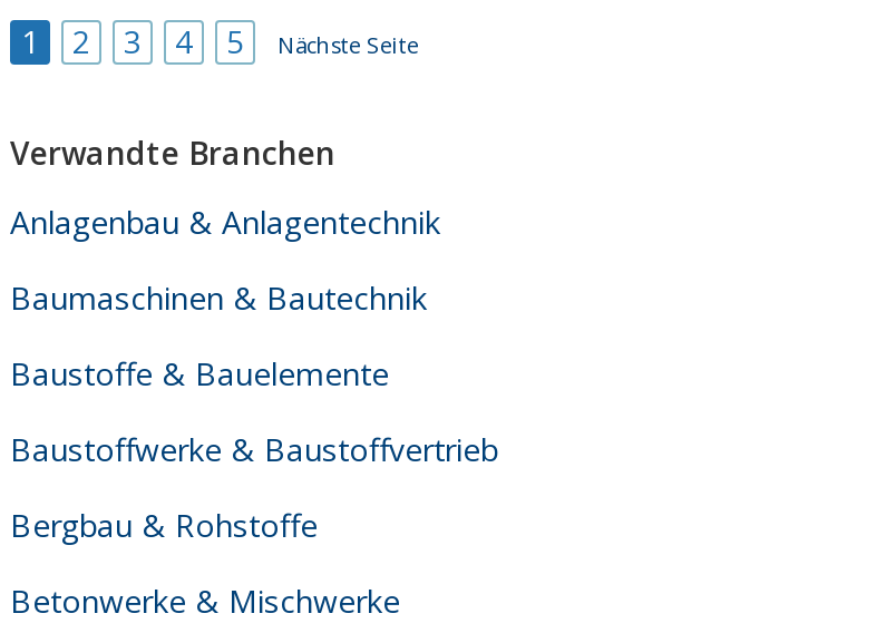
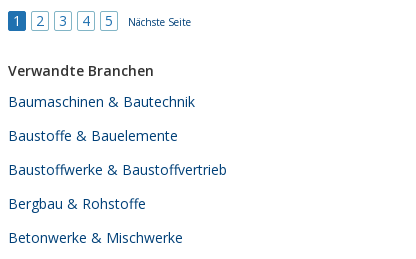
[10,200,440,243] Anlagenbau & Anlagentechnik -> none

